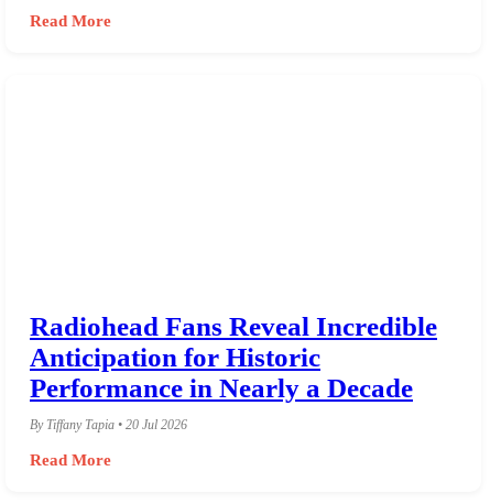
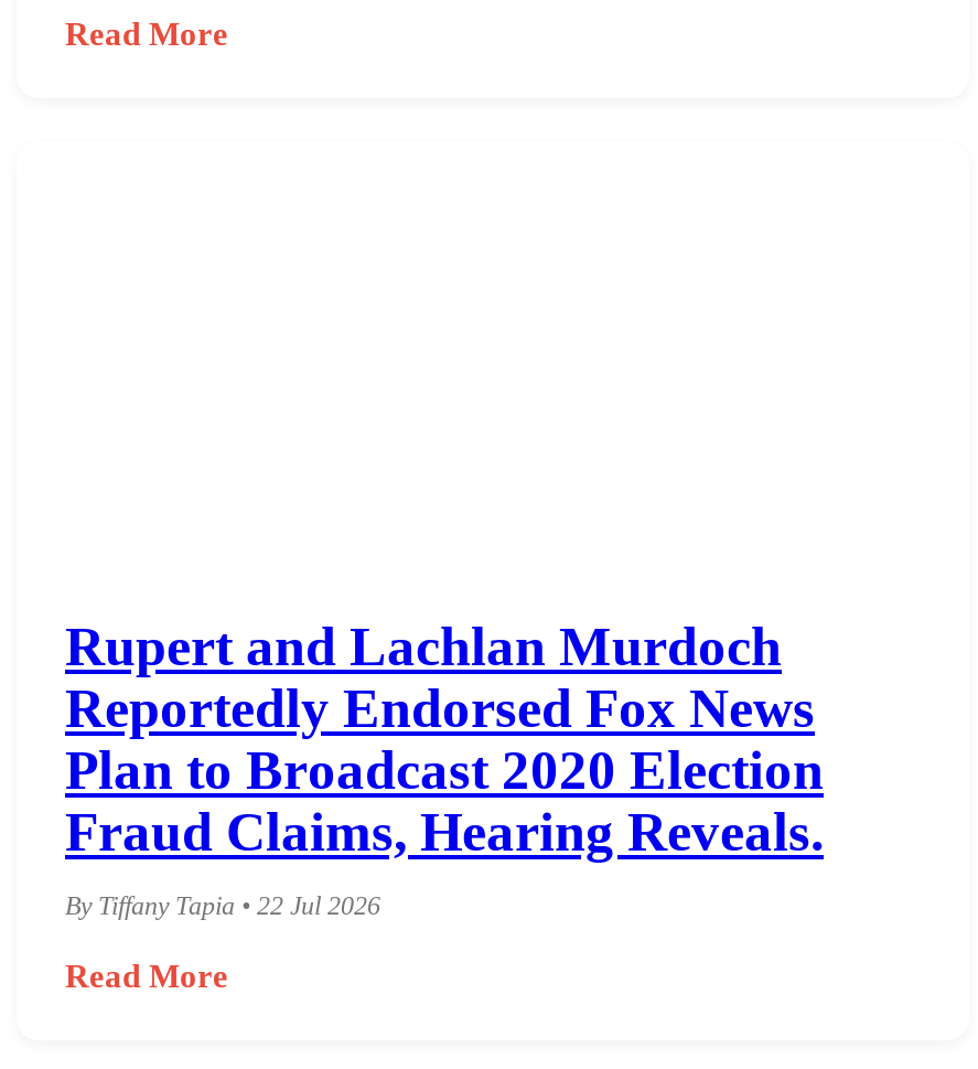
[30,311,437,402] Radiohead Fans Reveal Incredible | Anticipation for Historic | Performance in Nearly a Decade -> [65,616,824,861] Rupert and Lachlan Murdoch | Reportedly Endorsed Fox News | Plan to Broadcast 2020 Election | Fraud Claims, Hearing Reveals.
[30,417,187,432] By Tiffany Tapia • 20 Jul 2026 -> [65,890,380,921] By Tiffany Tapia • 22 Jul 2026

